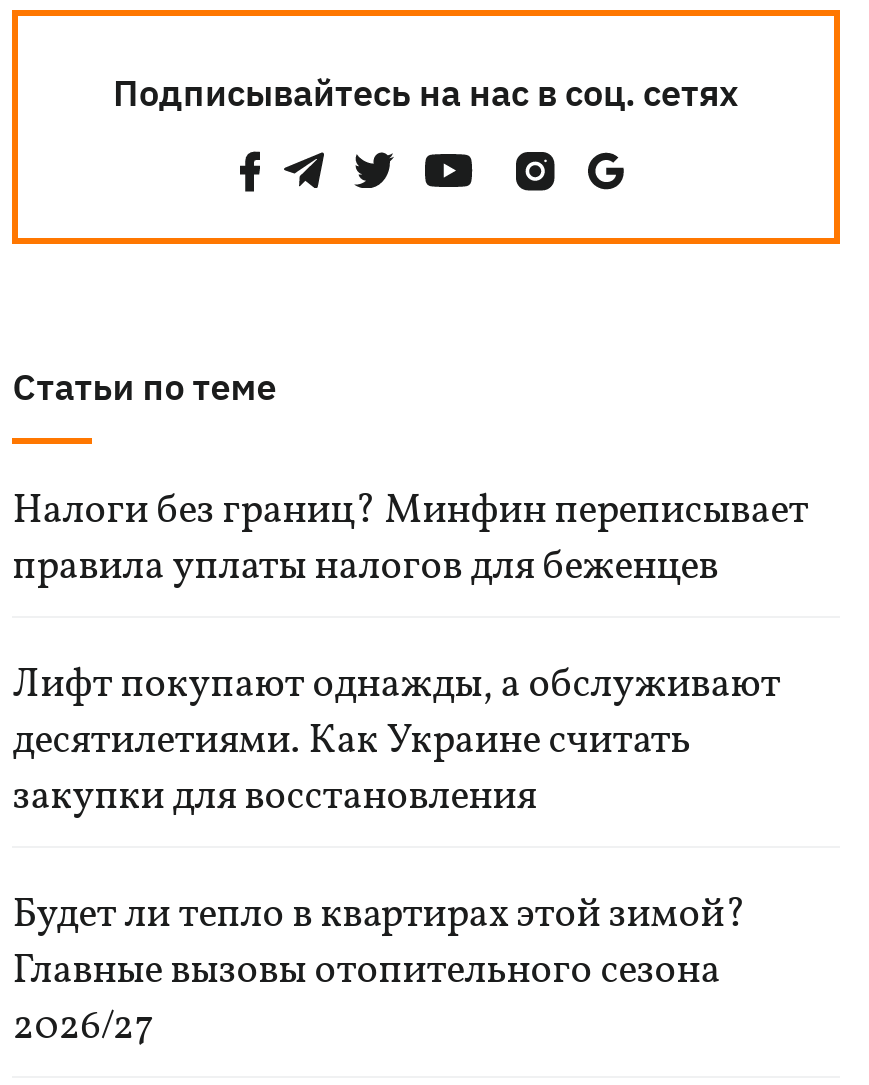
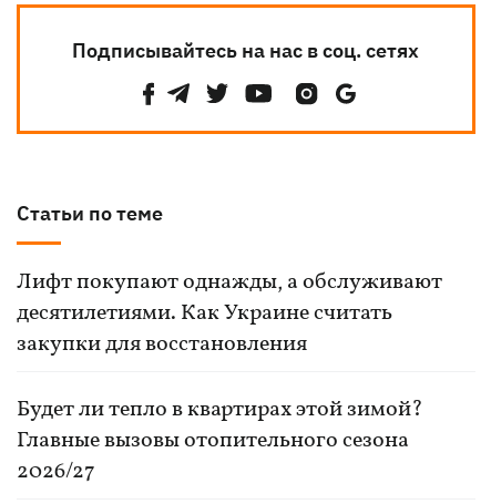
[12,484,808,596] Налоги без границ? Минфин переписывает | правила уплаты налогов для беженцев -> none

